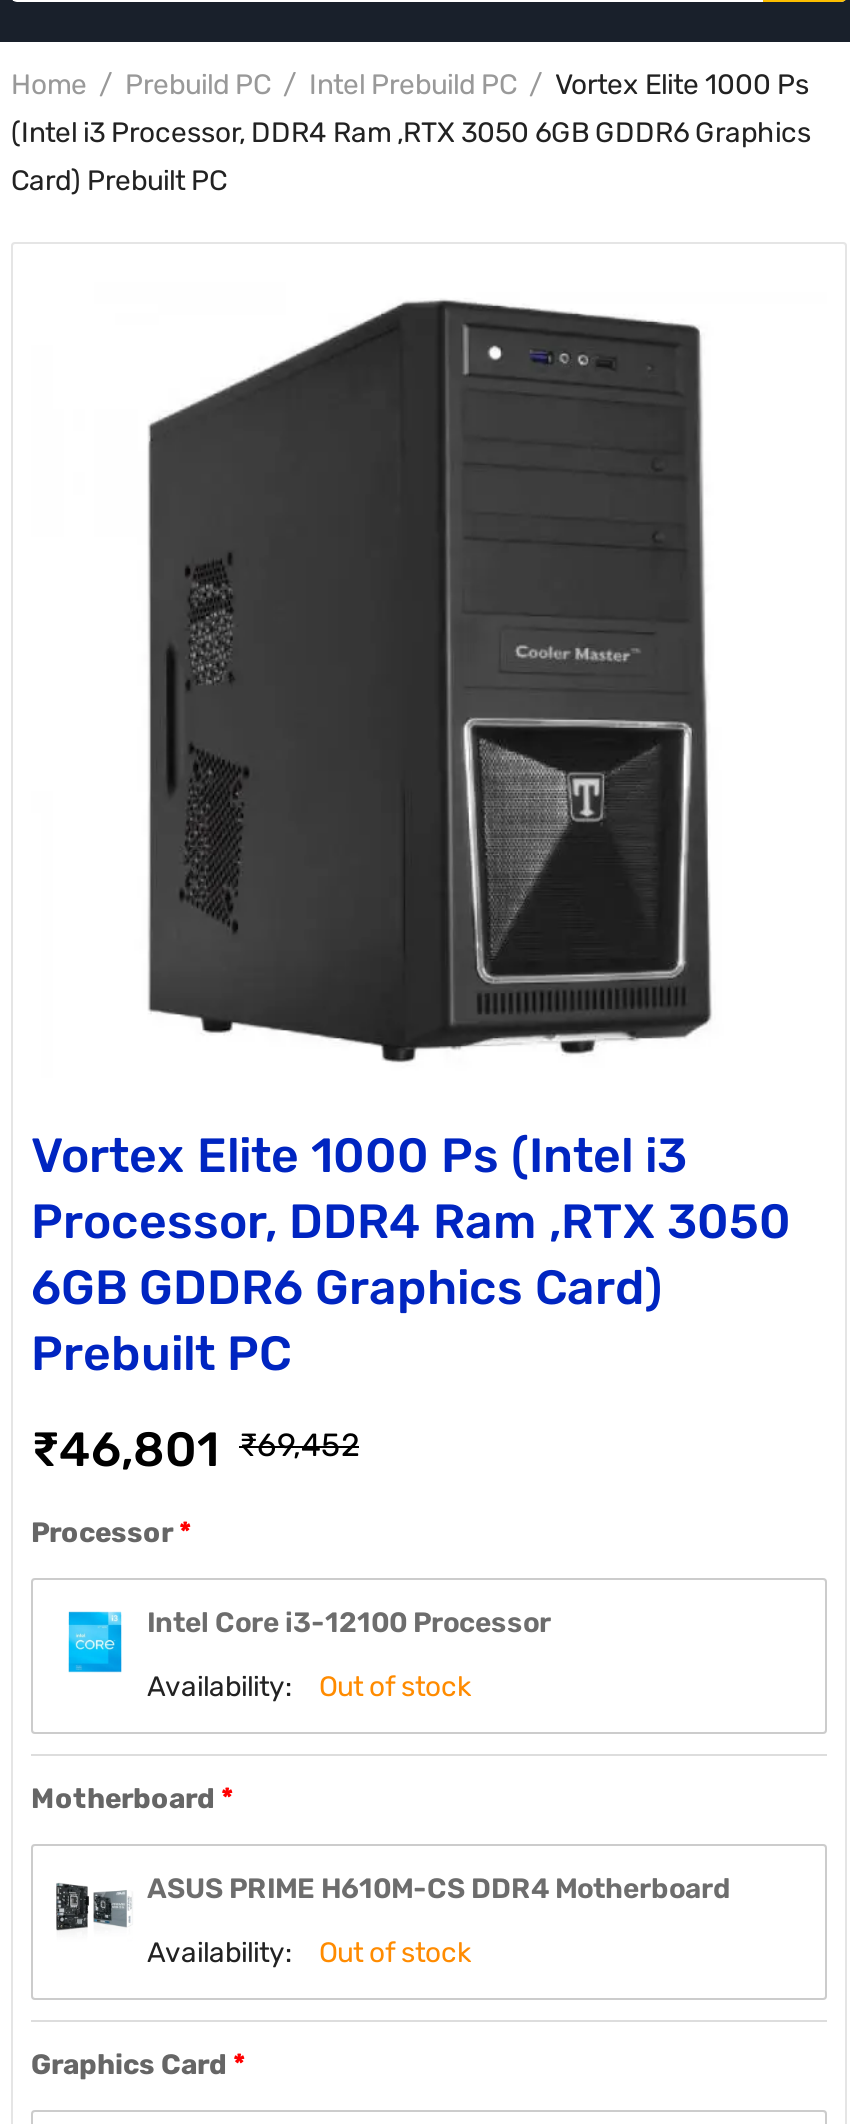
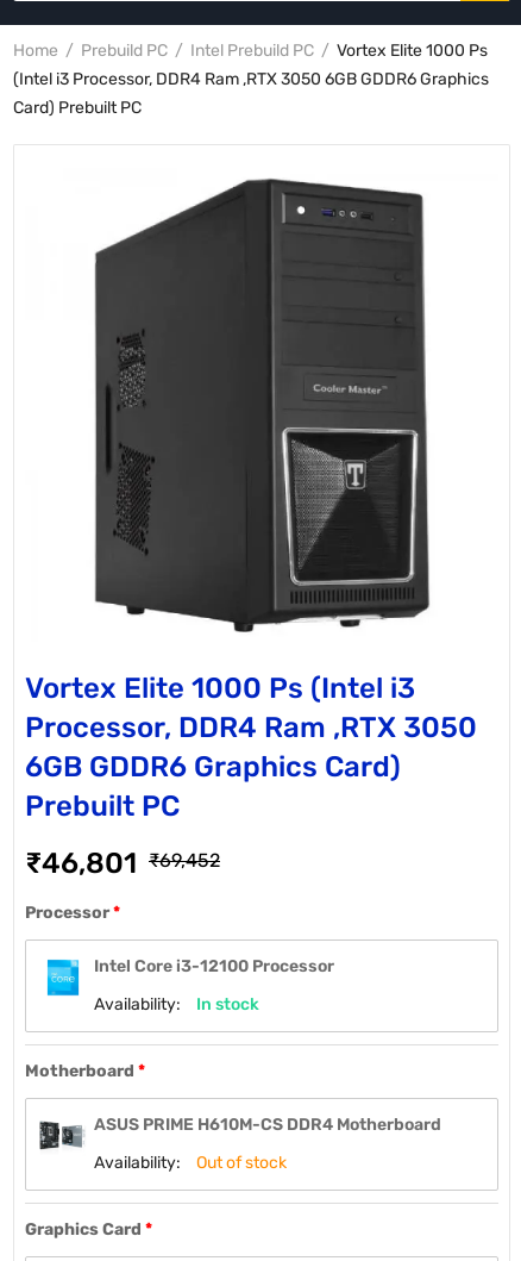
[147,1669,471,1703] Availability: Out of stock -> [94,994,259,1014] Availability: In stock

